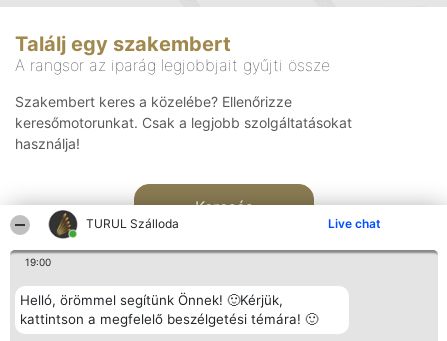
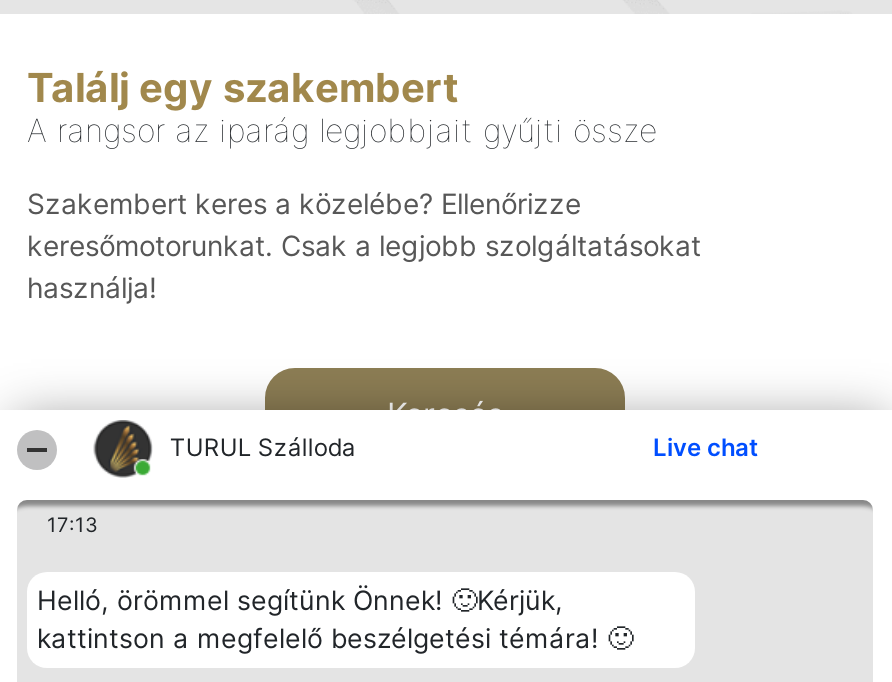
[25,256,51,268] 19:00 -> [47,512,97,536] 17:13

